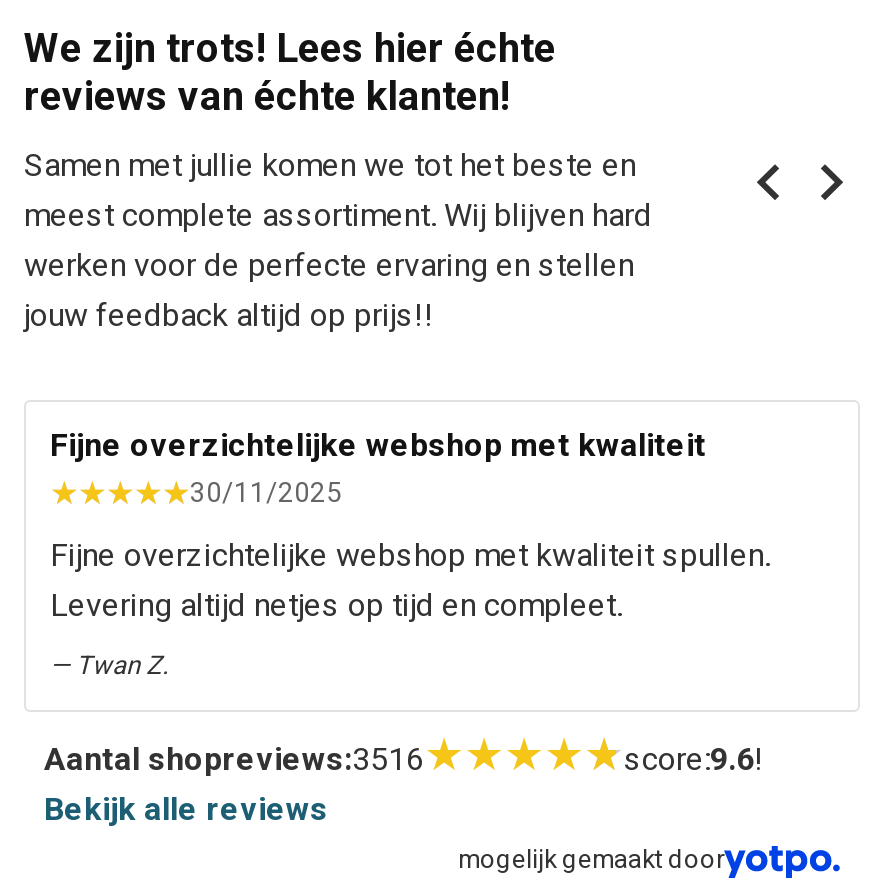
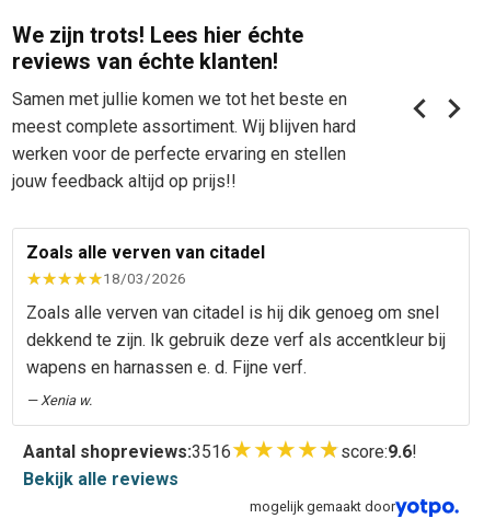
[50,426,706,508] Fijne overzichtelijke webshop met kwaliteit | 30/11/2025 -> [26,242,265,287] Zoals alle verven van citadel | 18/03/2026
[50,536,770,624] Fijne overzichtelijke webshop met kwaliteit spullen. | Levering altijd netjes op tijd en compleet. -> [26,302,446,378] Zoals alle verven van citadel is hij dik genoeg om snel | dekkend te zijn. Ik gebruik deze verf als accentkleur bij | wapens en harnassen e. d. Fijne verf.
[50,650,168,680] — Twan Z. -> [26,392,92,408] — Xenia w.

